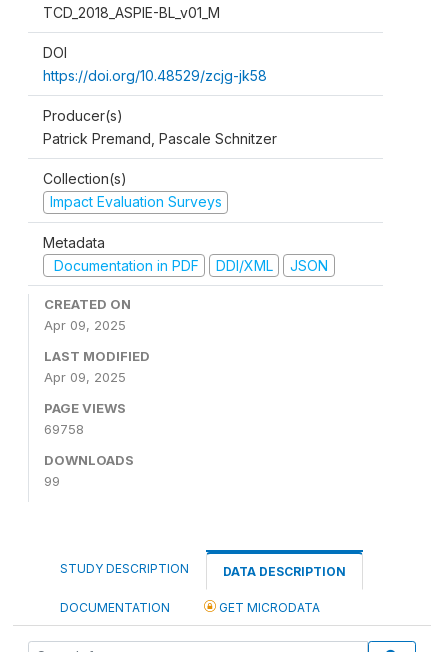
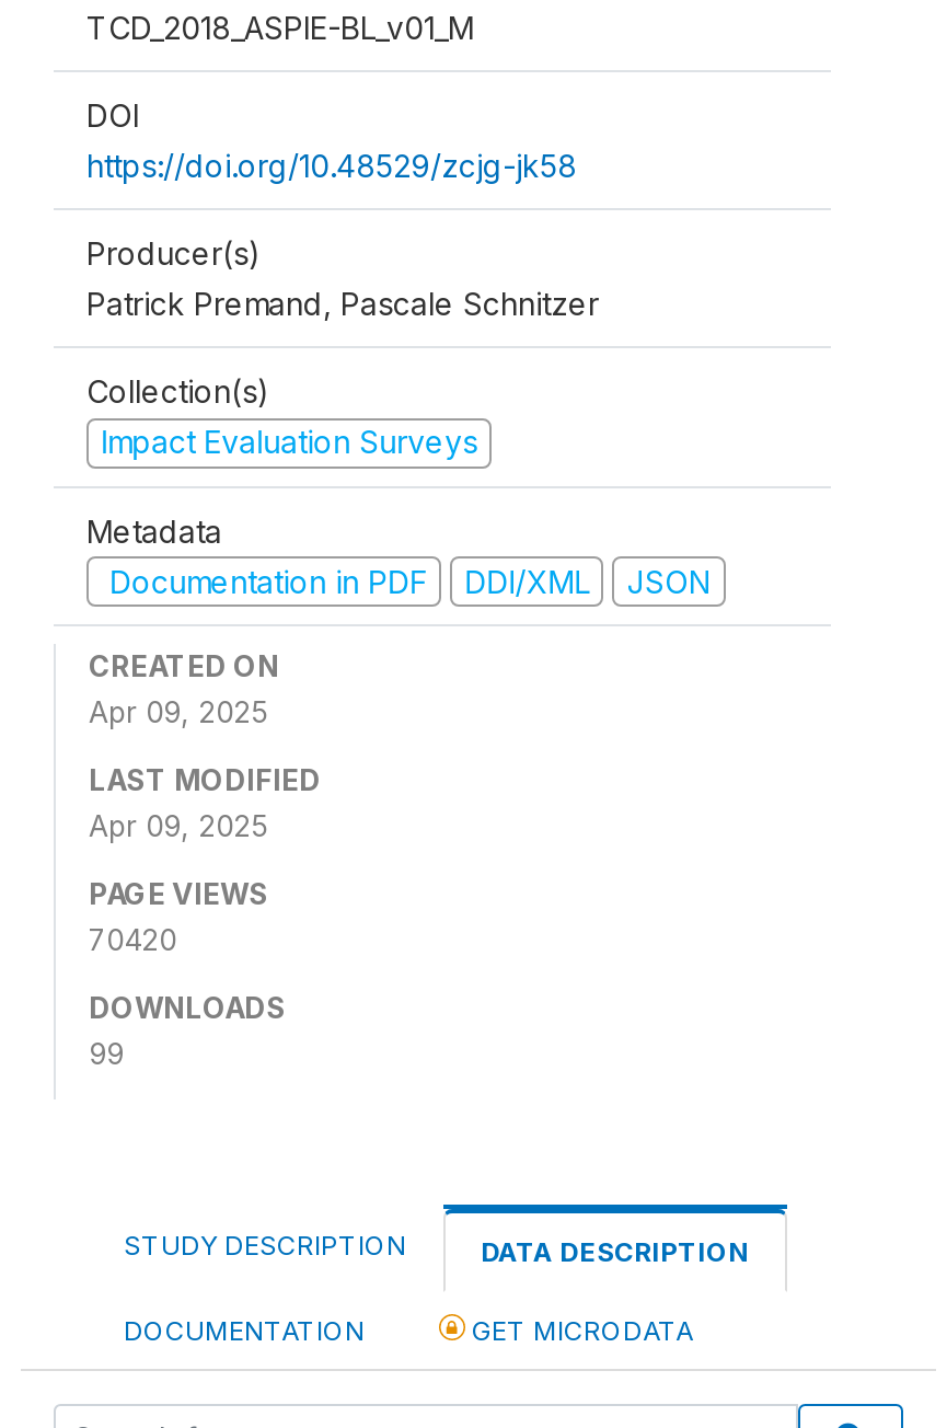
[44,421,84,437] 69758 -> [89,922,176,957] 70420

